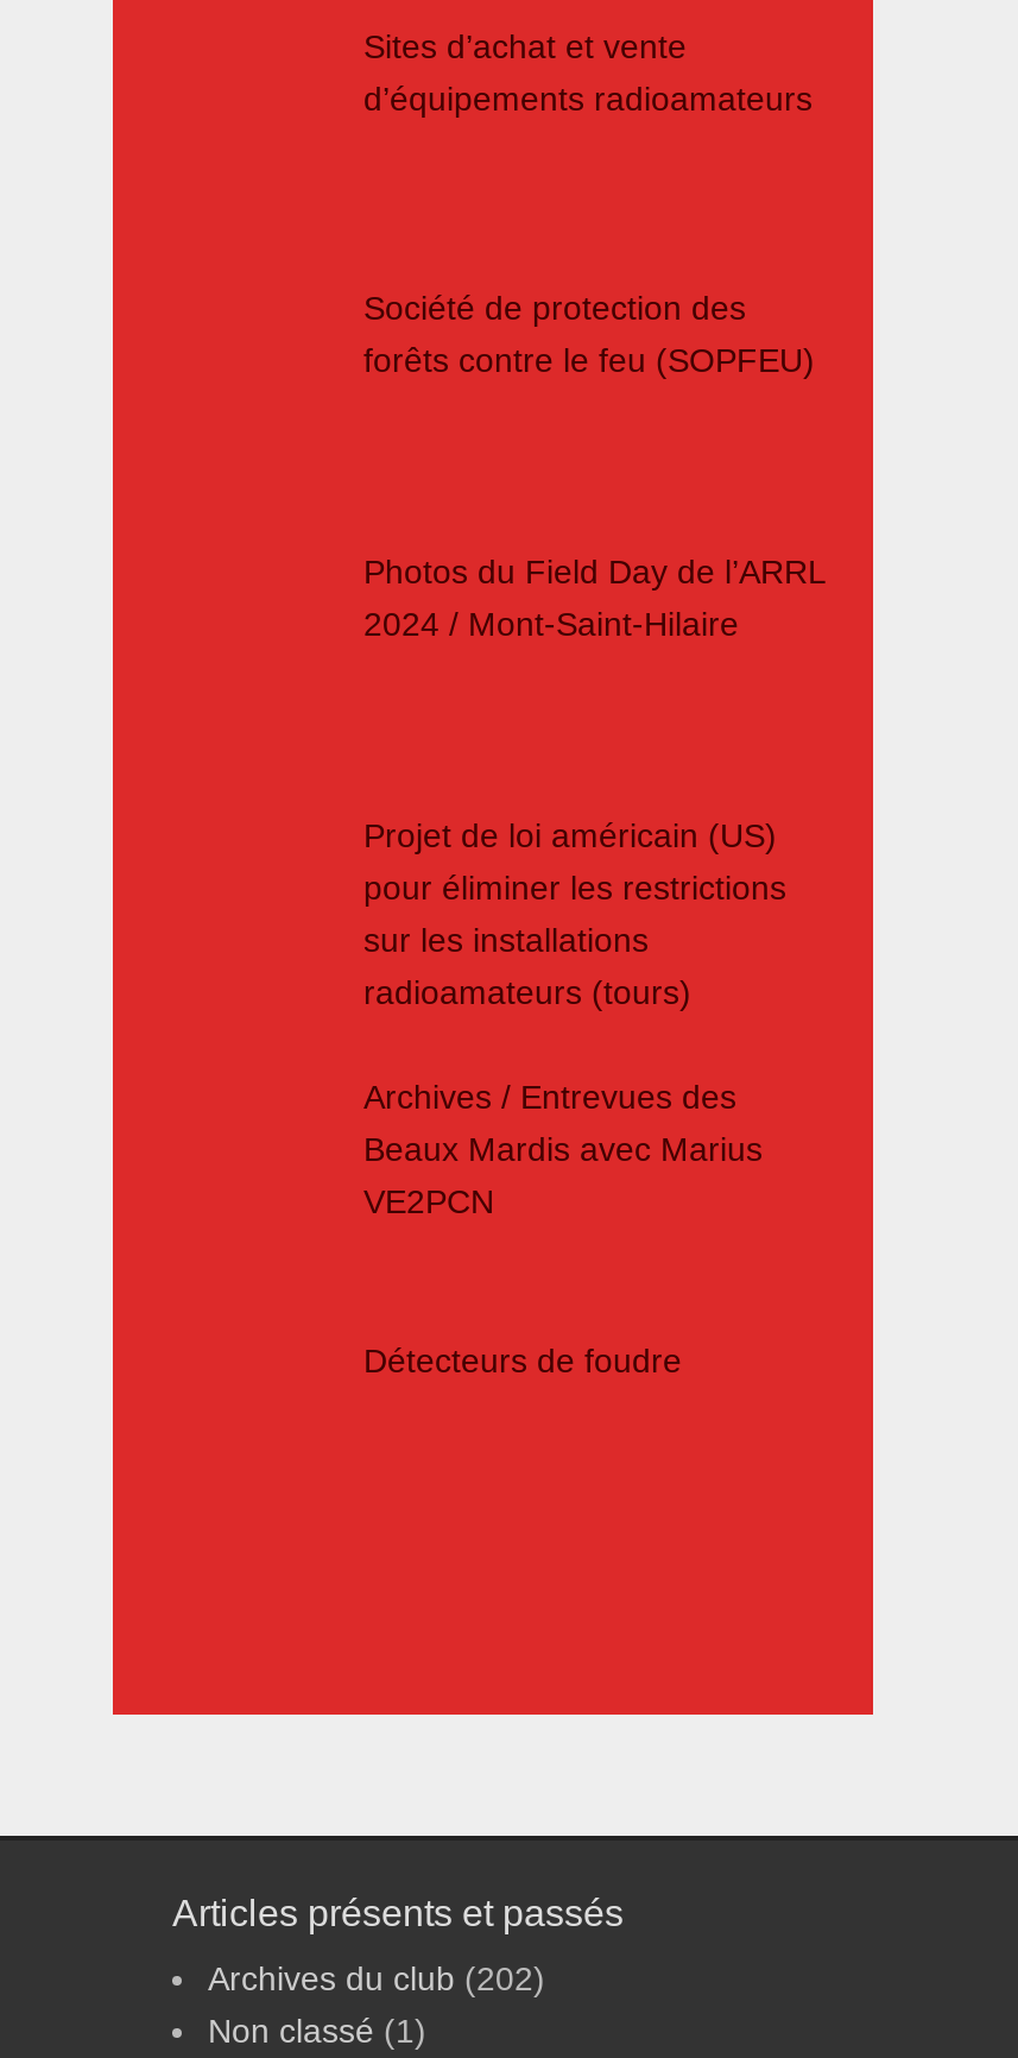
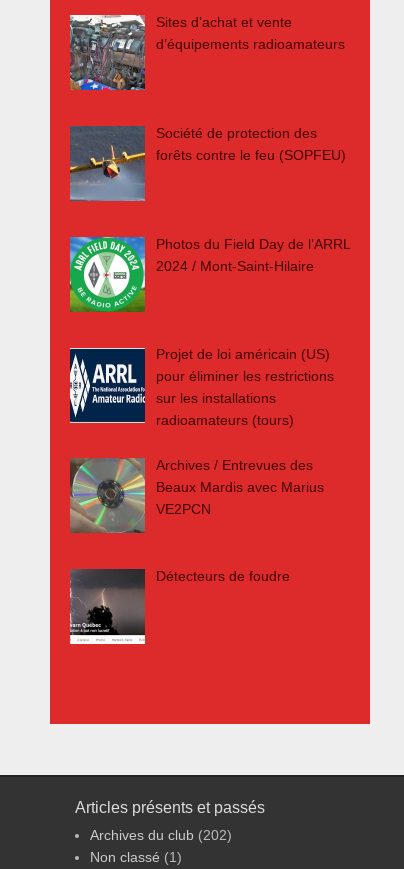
none -> [69,14,146,91] [image]
none -> [69,125,146,202] [image]
none -> [69,236,146,313] [image]
none -> [69,347,146,424] [image]
none -> [69,457,146,534] [image]
none -> [69,568,146,645] [image]

